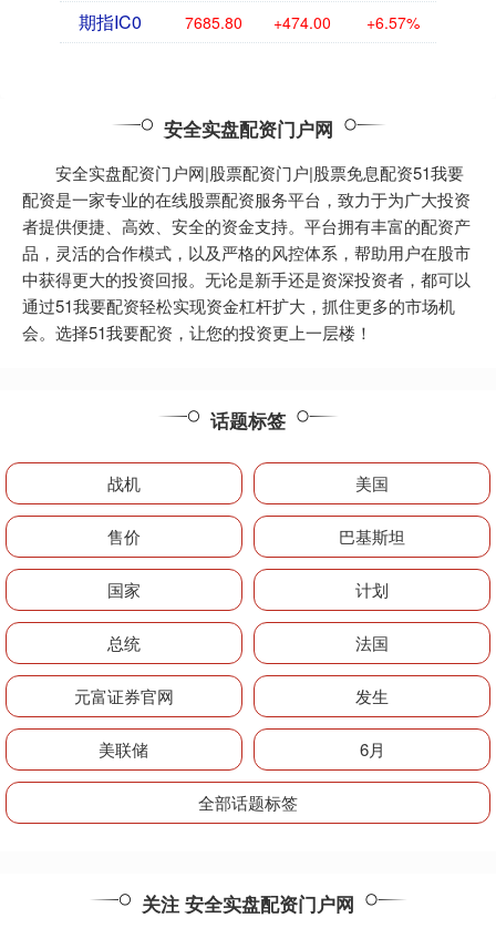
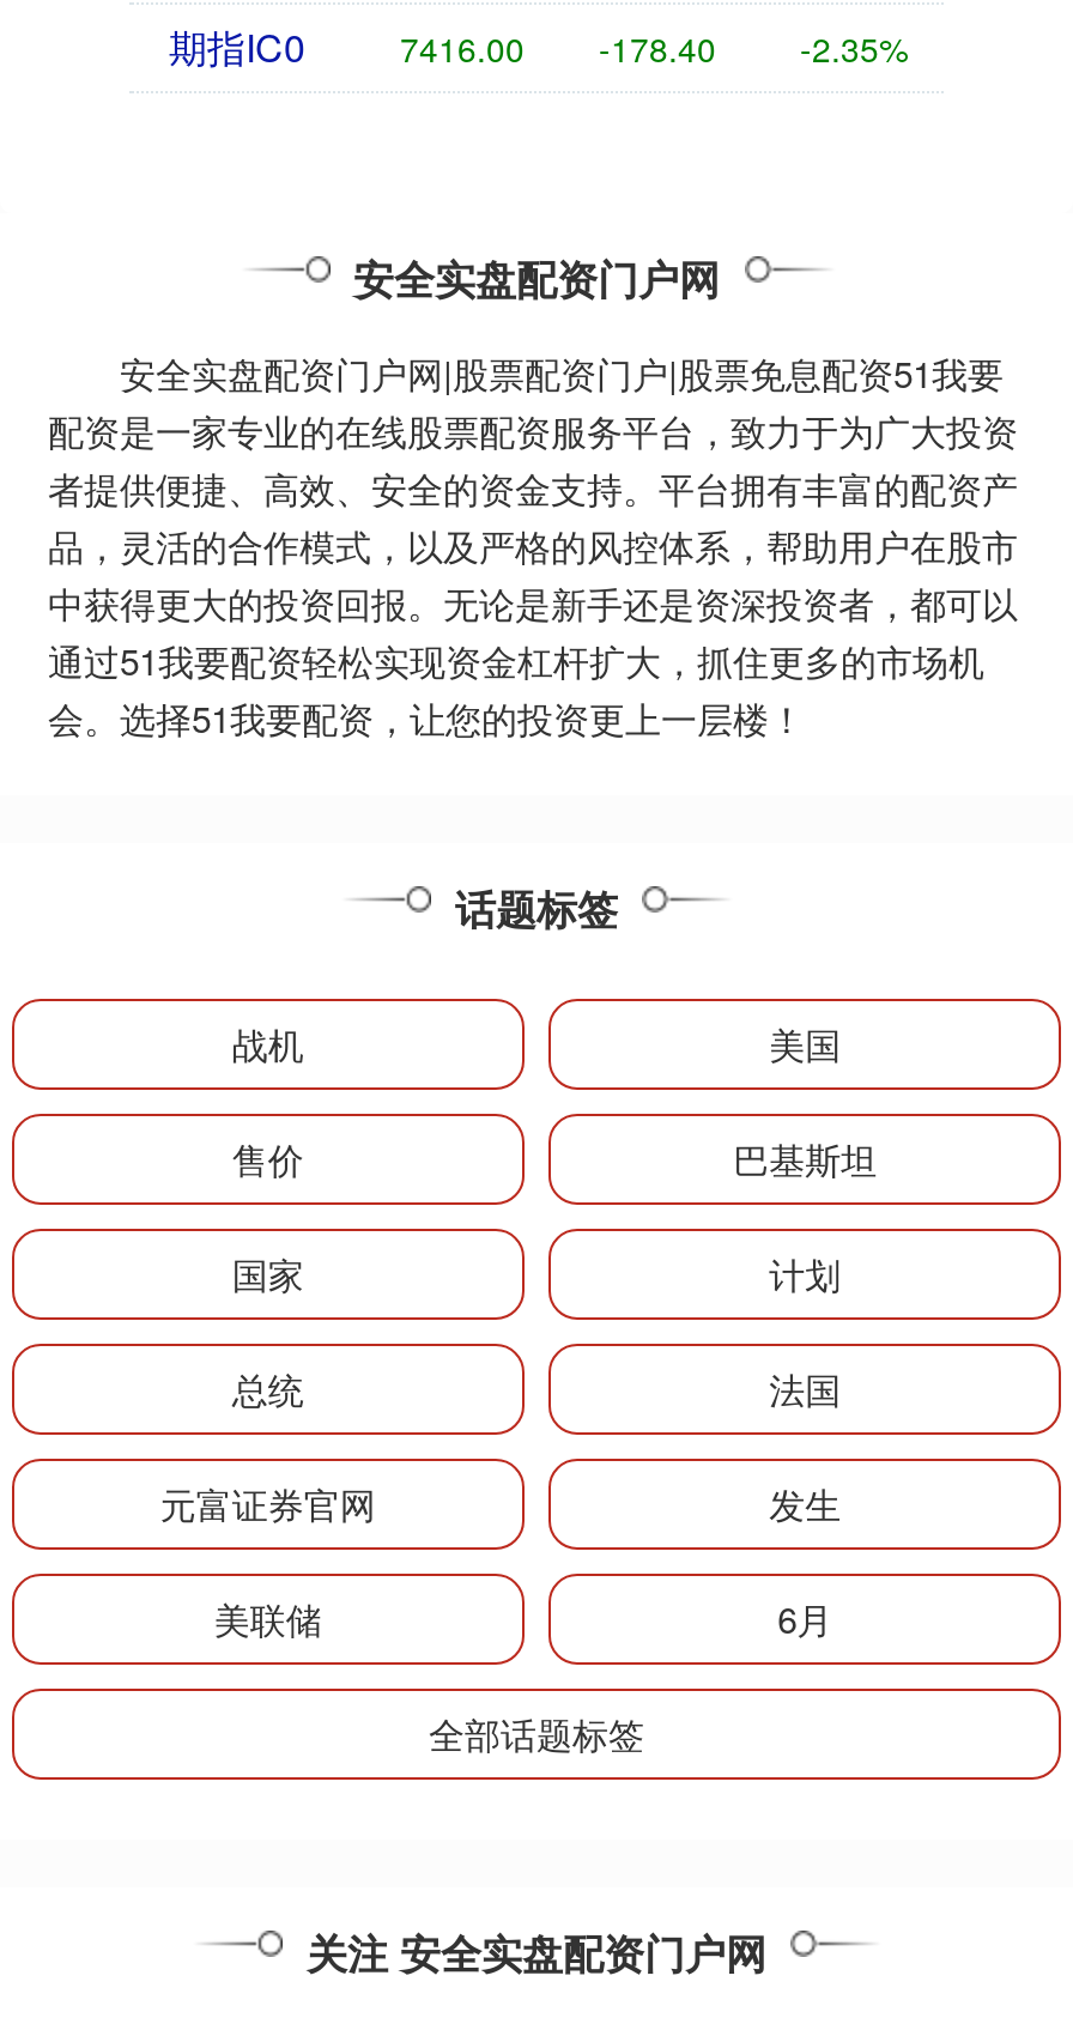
[185,11,242,34] 7685.80 -> [400,25,525,73] 7416.00
[273,11,331,34] +474.00 -> [599,25,716,73] -178.40
[366,11,420,34] +6.57% -> [800,25,908,73] -2.35%

